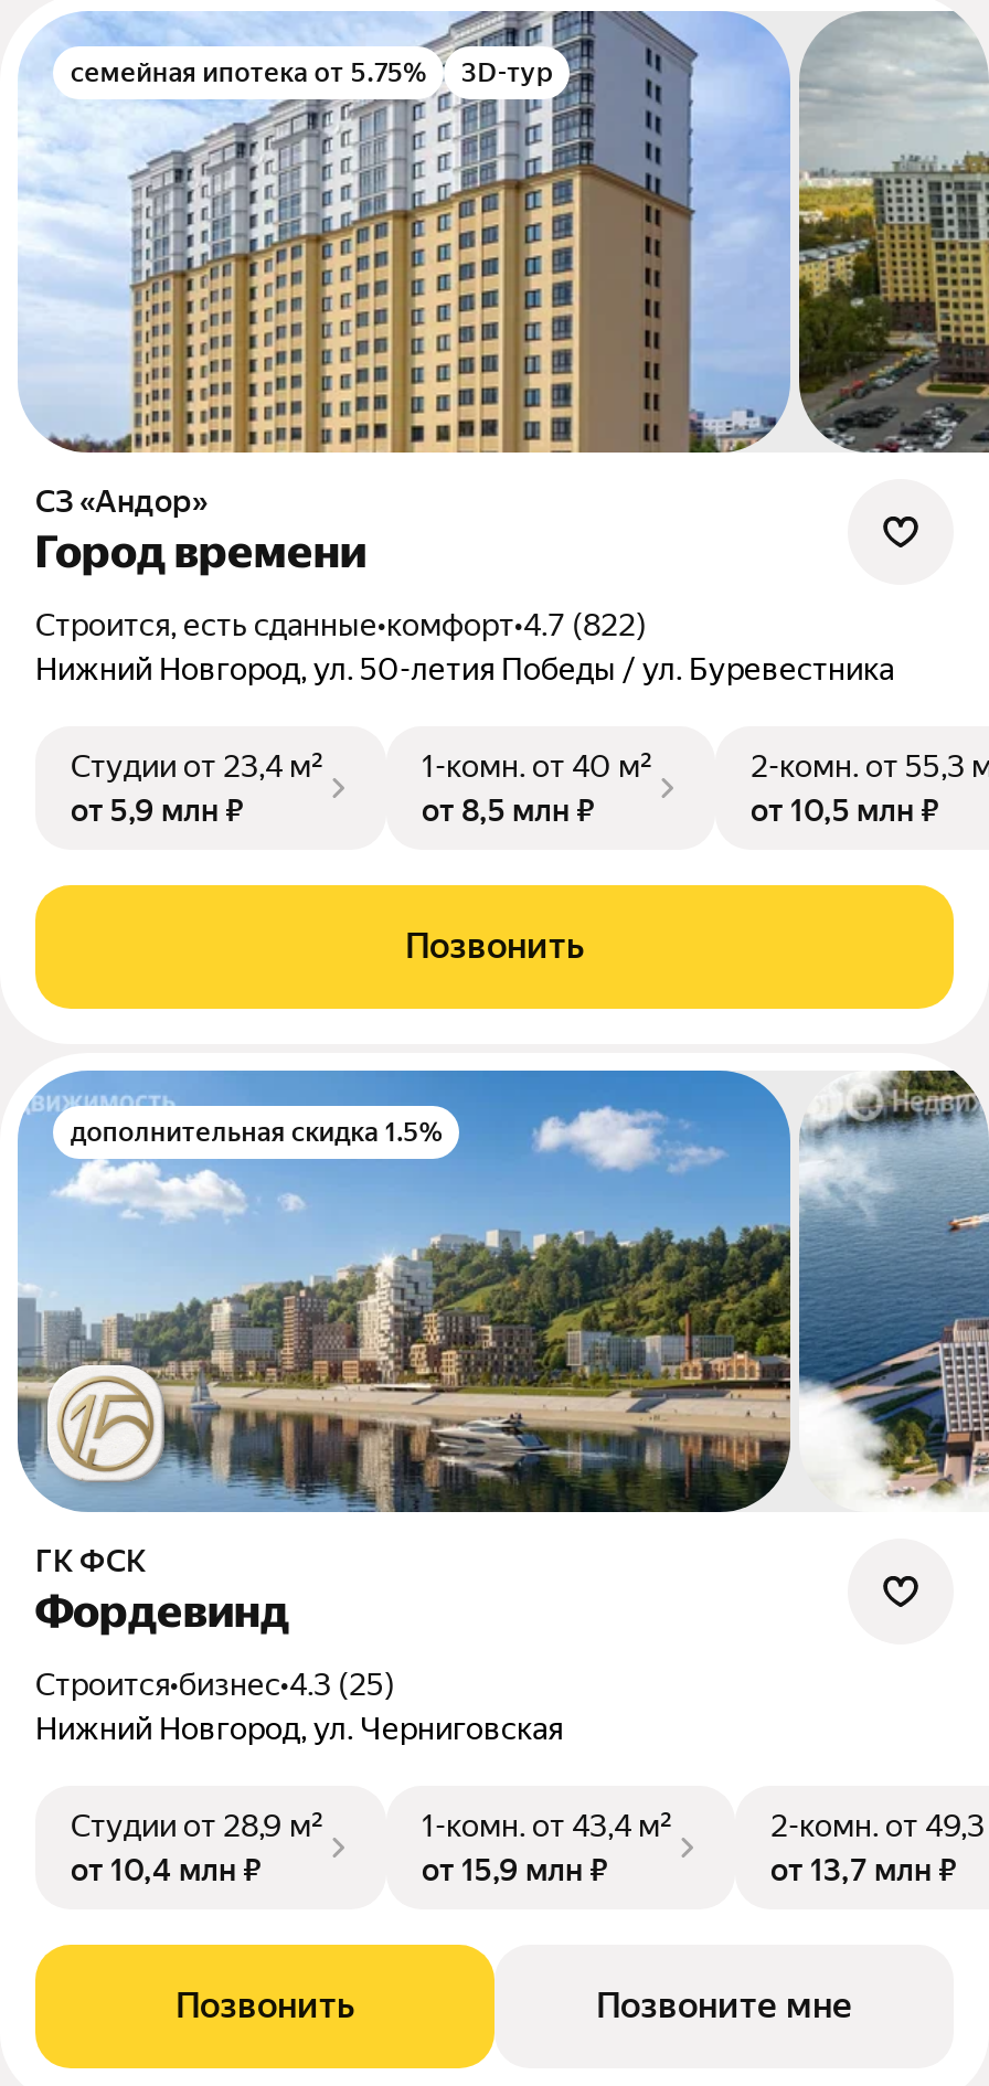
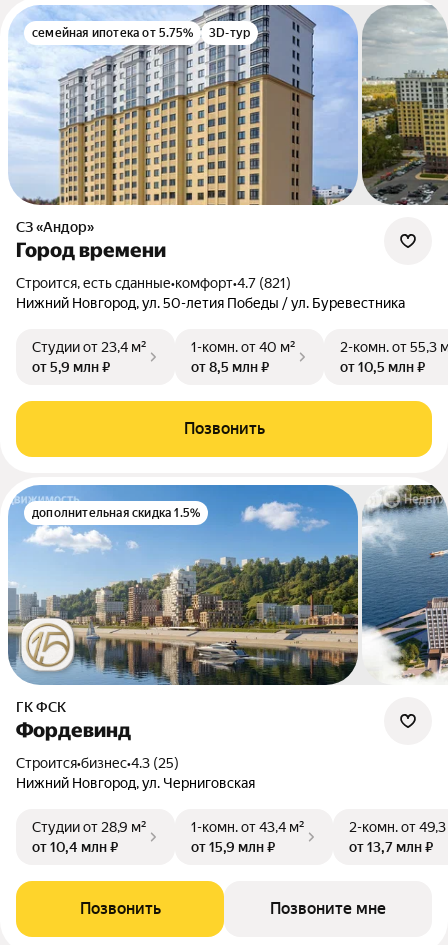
[55,607,647,642] Строится, есть сданные•комфорт•4.7 (822) -> [25,275,291,291] Строится, есть сданные•комфорт•4.7 (821)

